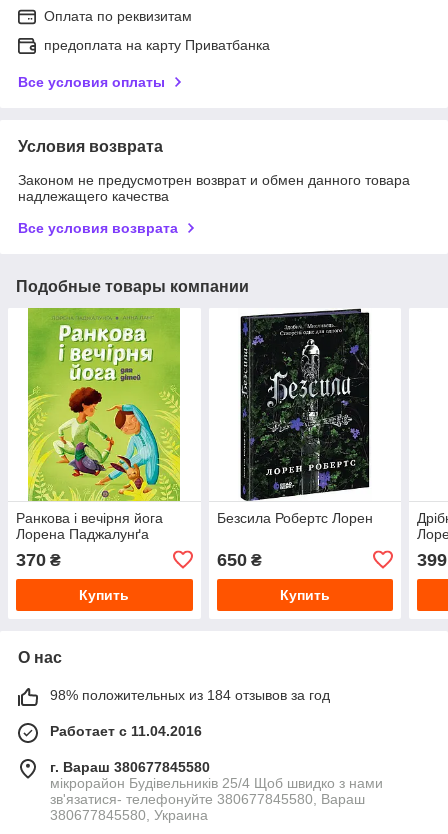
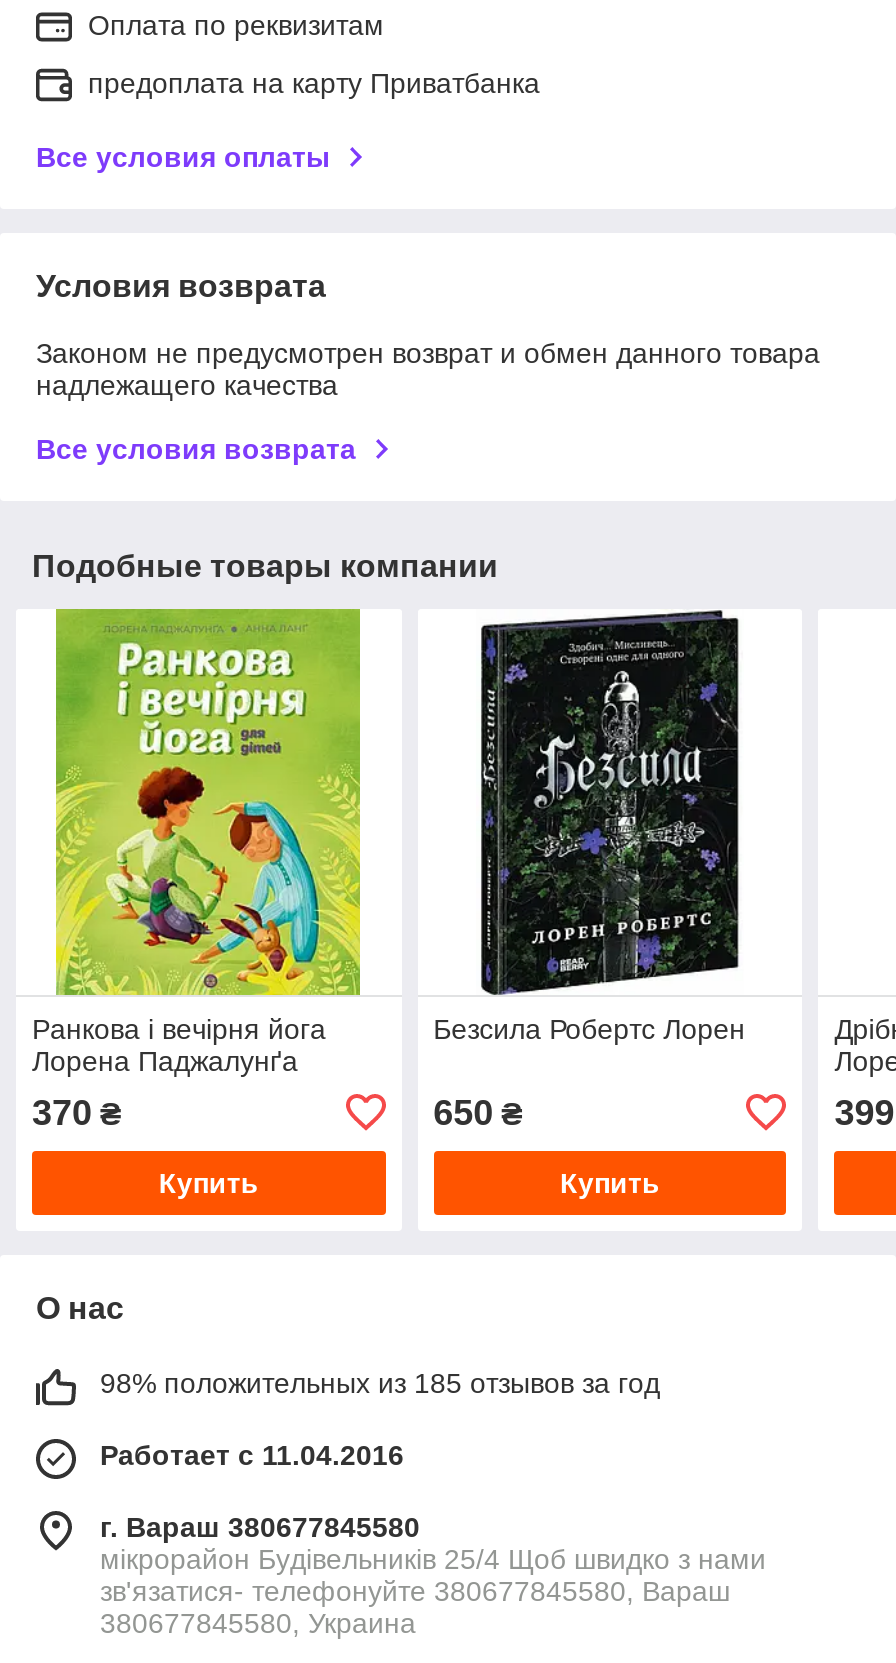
[50,687,330,703] 98% положительных из 184 отзывов за год -> [100,1367,660,1399] 98% положительных из 185 отзывов за год

